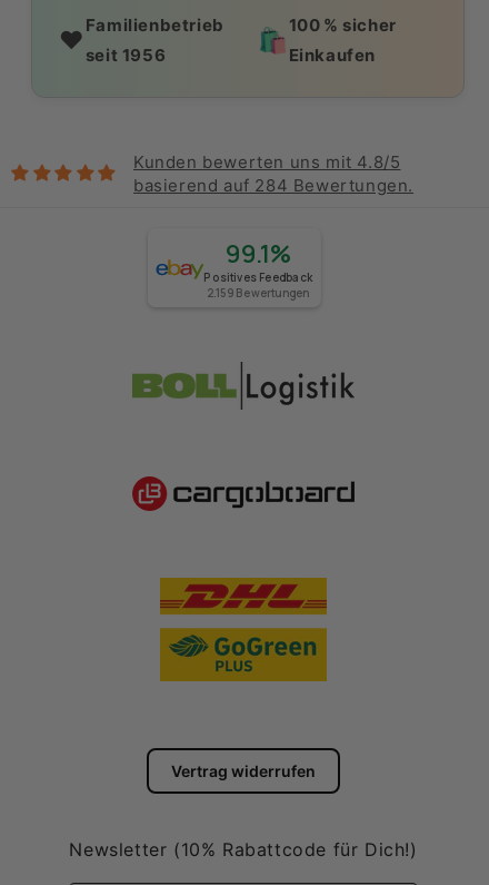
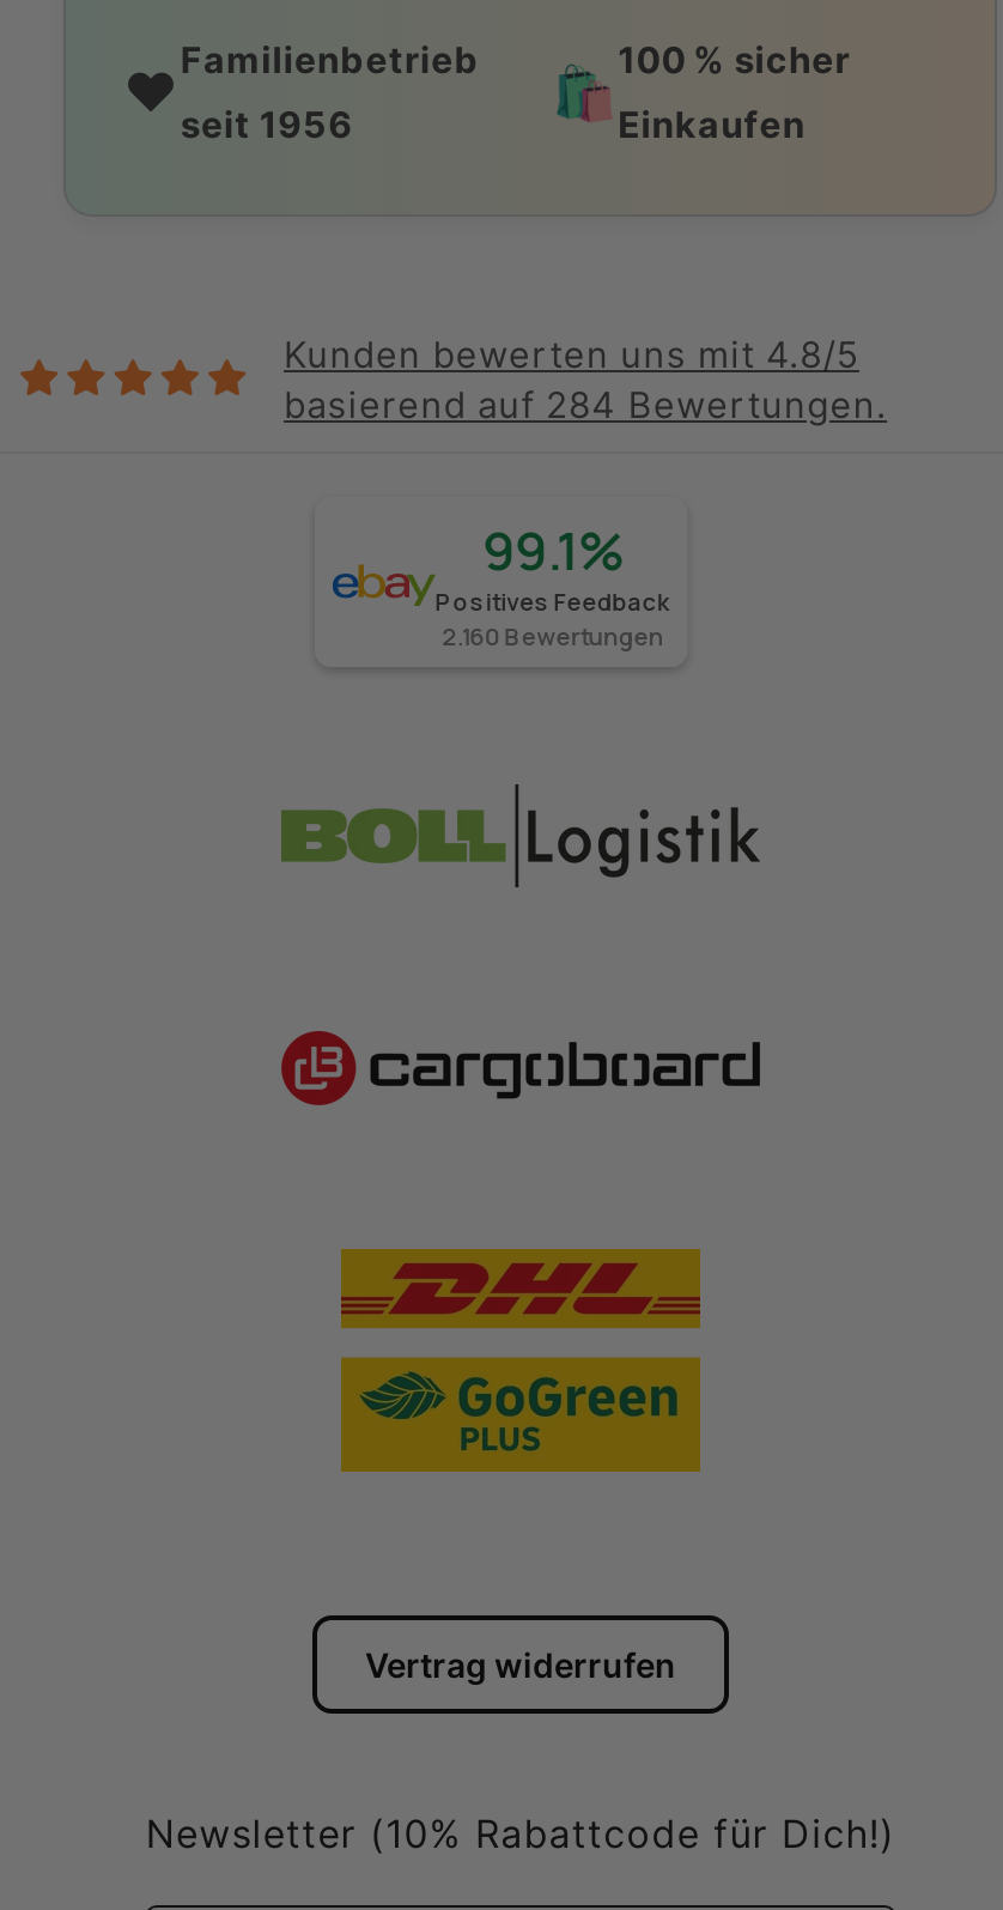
[206,285,309,300] 2.159 Bewertungen -> [441,619,663,651] 2.160 Bewertungen

